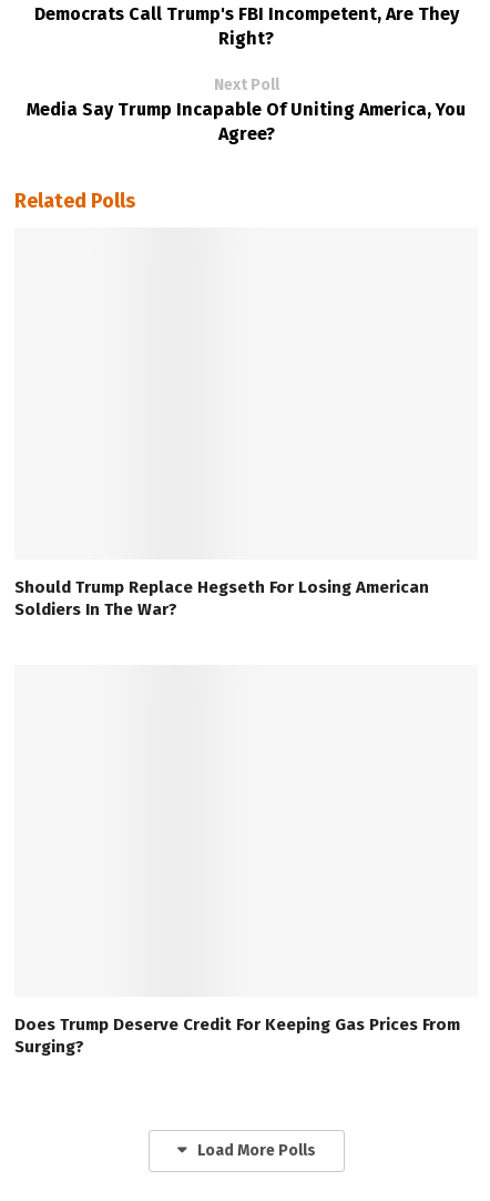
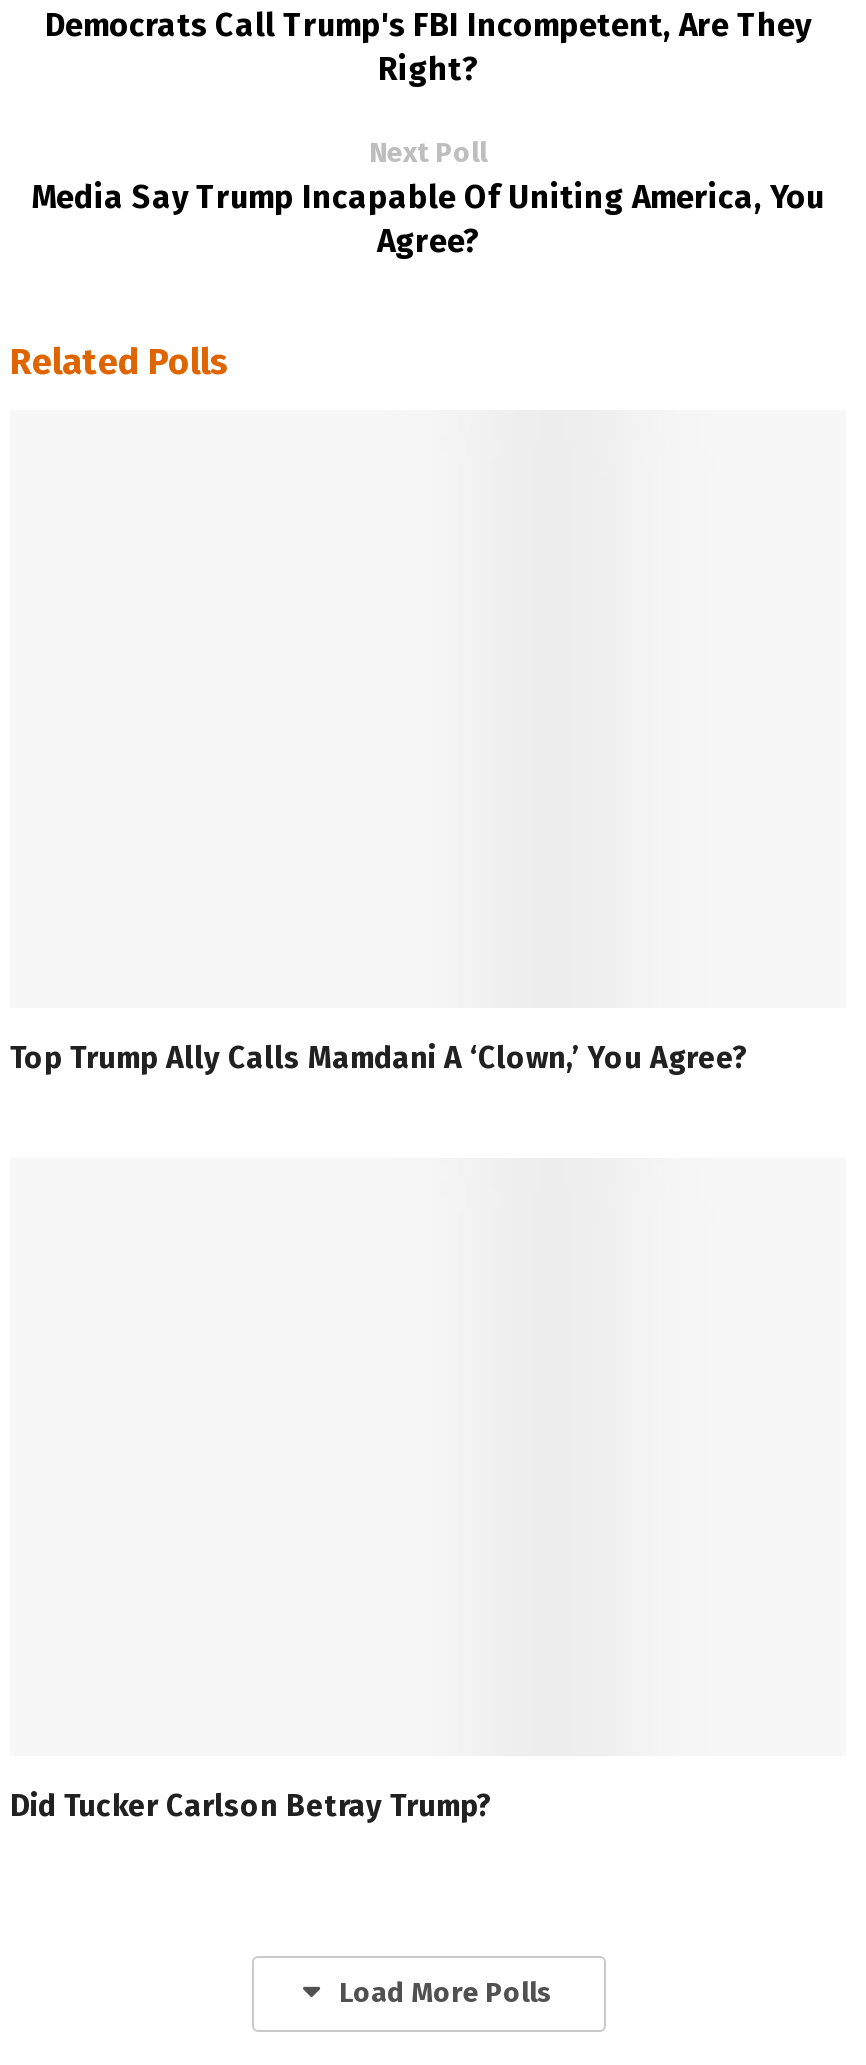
[14,577,429,619] Should Trump Replace Hegseth For Losing American | Soldiers In The War? -> [10,1040,748,1076] Top Trump Ally Calls Mamdani A ‘Clown,’ You Agree?
[14,1014,460,1056] Does Trump Deserve Credit For Keeping Gas Prices From | Surging? -> [10,1787,492,1823] Did Tucker Carlson Betray Trump?

